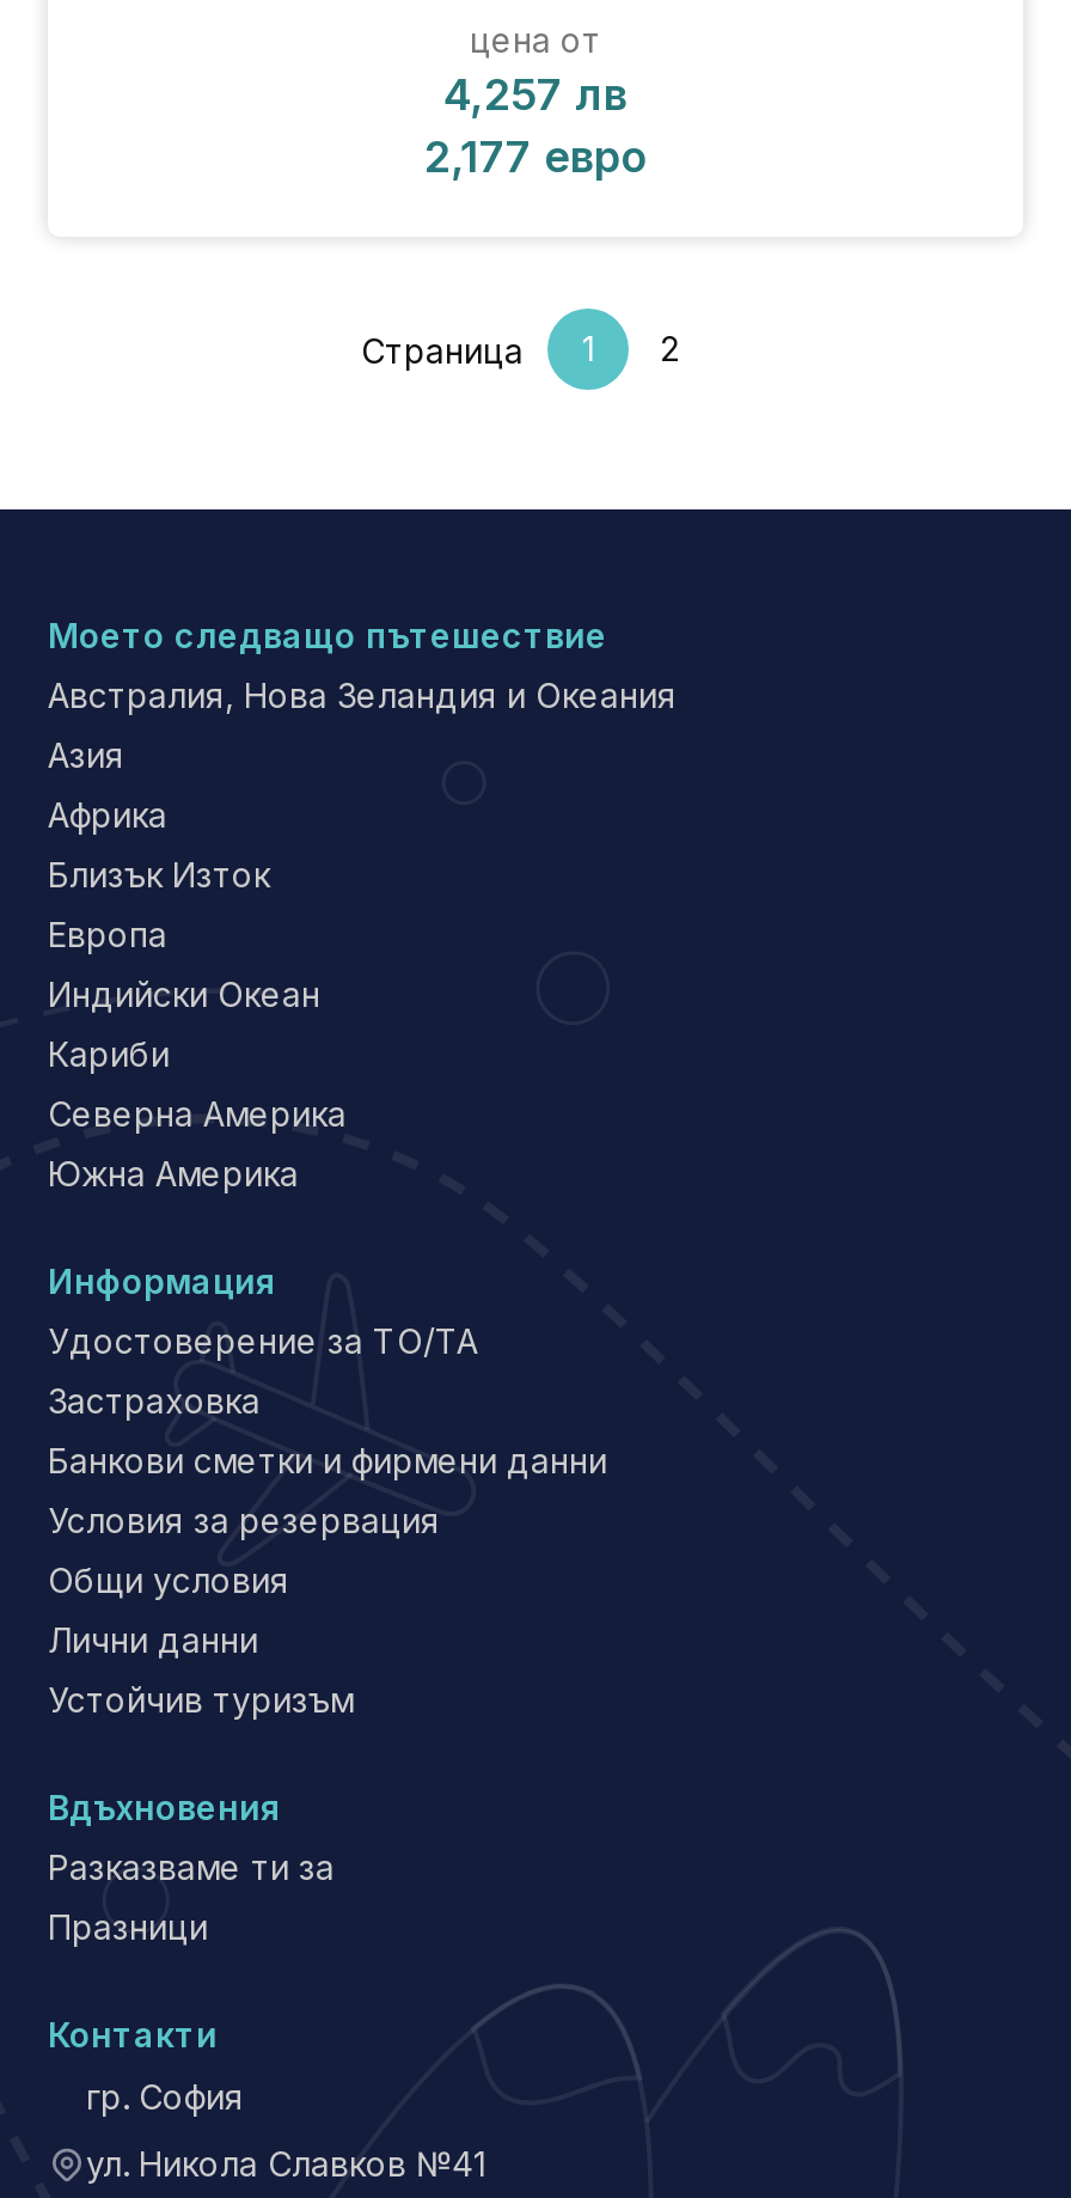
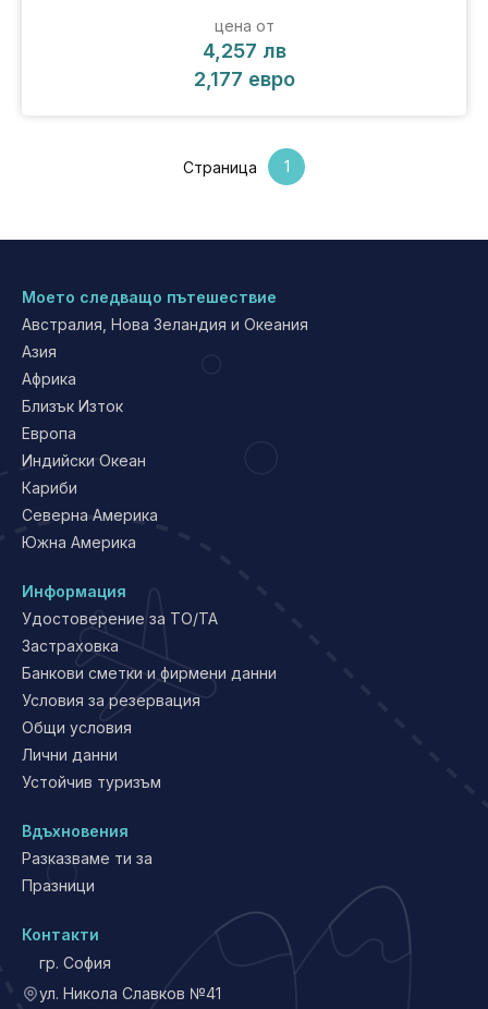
[660,328,679,368] 2 -> none

